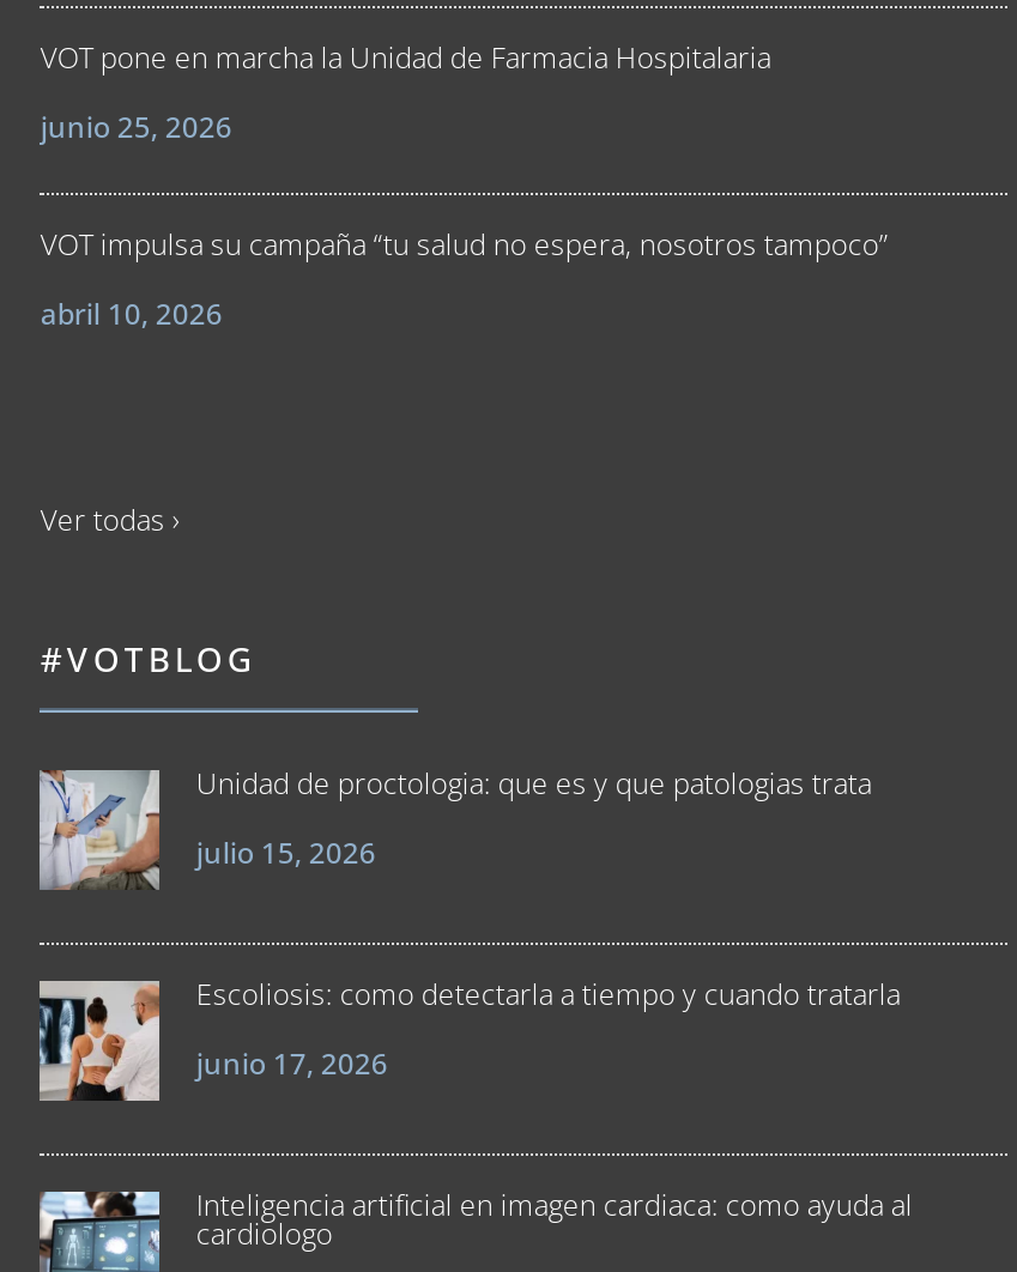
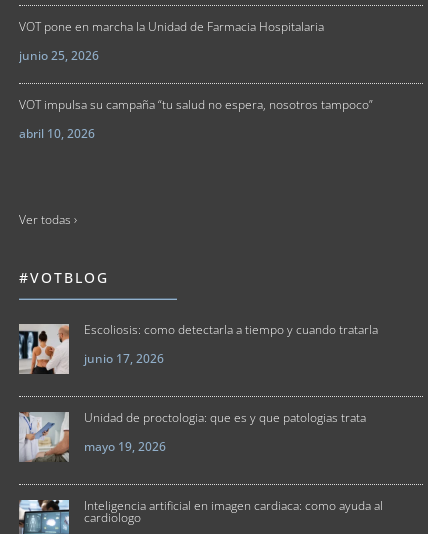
moved [37,762,872,889] -> [18,409,366,463]: [image] | Unidad de proctologia: que es y que patologias trata
[196,832,376,873] julio 15, 2026 -> none
moved [35,973,901,1104] -> [17,321,378,376]: [image] | Escoliosis: como detectarla a tiempo y cuando tratarla | junio 17, 2026
none -> [84,438,166,455] mayo 19, 2026

